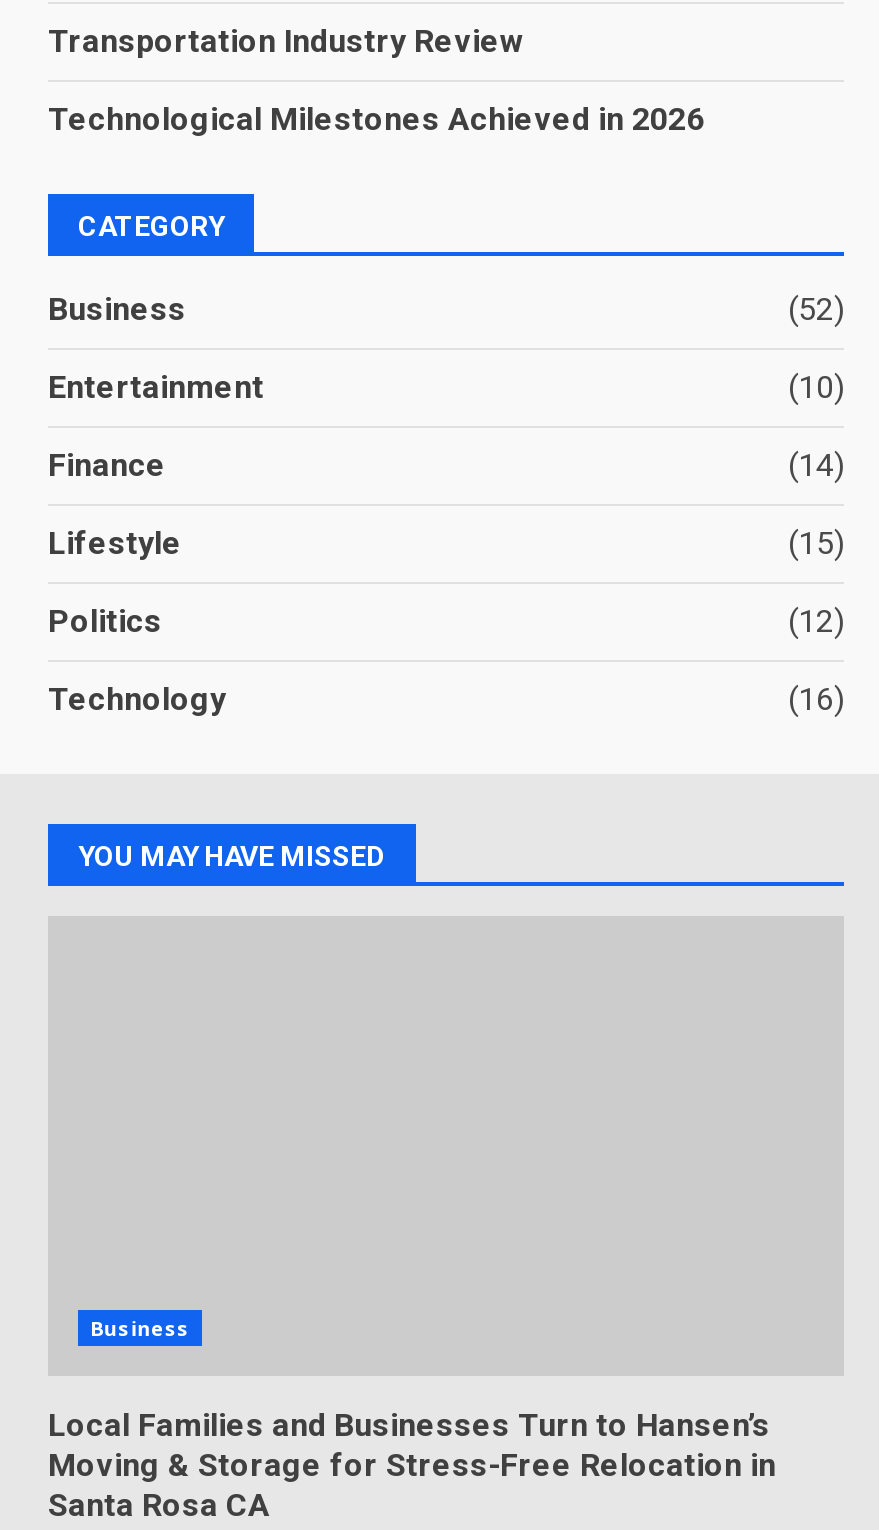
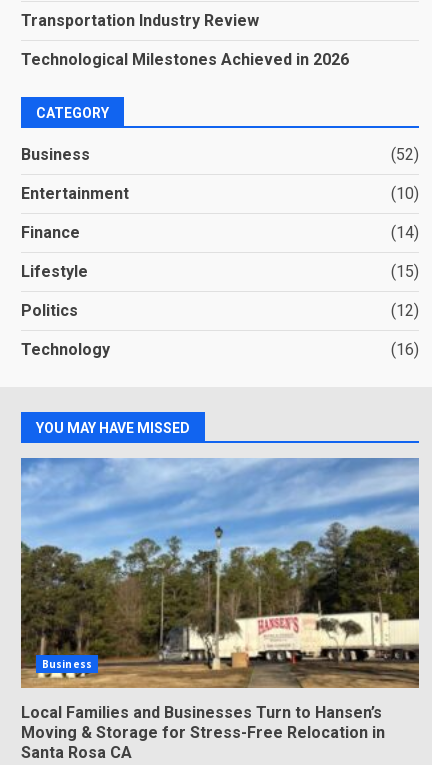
none -> [20,457,420,689] [image]

